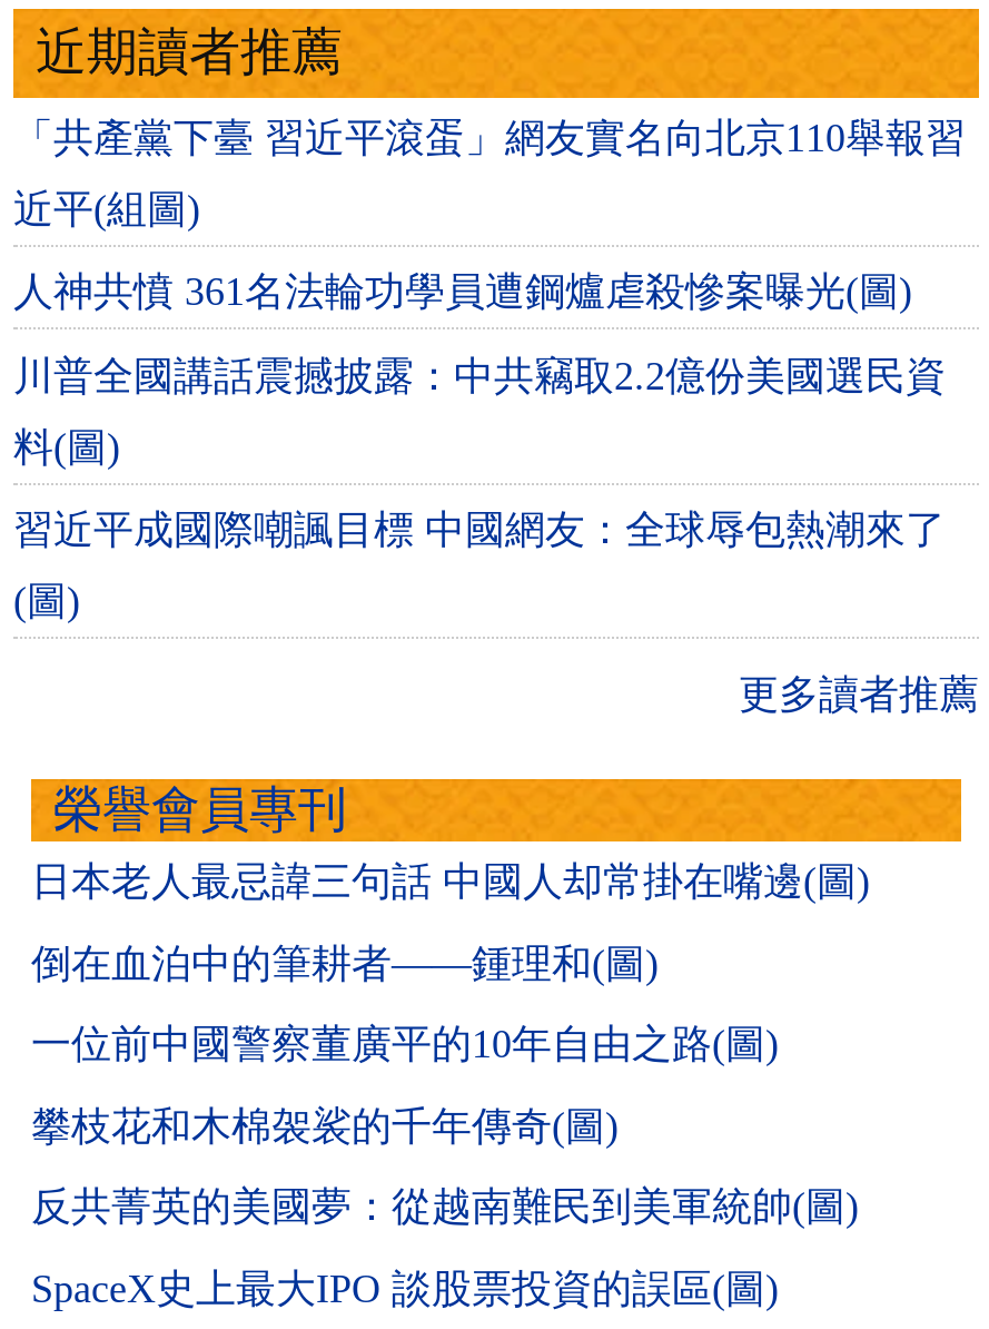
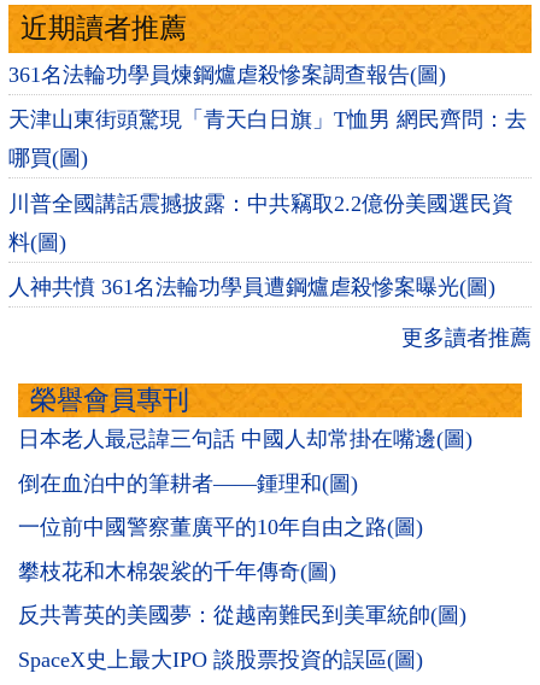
none -> [8,147,88,171] 哪買(圖)
[13,116,966,160] 「共產黨下臺 習近平滾蛋」網友實名向北京110舉報習 -> [8,63,446,87] 361名法輪功學員煉鋼爐虐殺慘案調查報告(圖)
[13,187,200,232] 近平(組圖) -> [8,108,527,132] 天津山東街頭驚現「青天白日旗」T恤男 網民齊問：去
moved [13,270,912,315] -> [8,276,495,300]: 人神共憤 361名法輪功學員遭鋼爐虐殺慘案曝光(圖)
[13,509,946,624] 習近平成國際嘲諷目標 中國網友：全球辱包熱潮來了 | (圖) -> none

